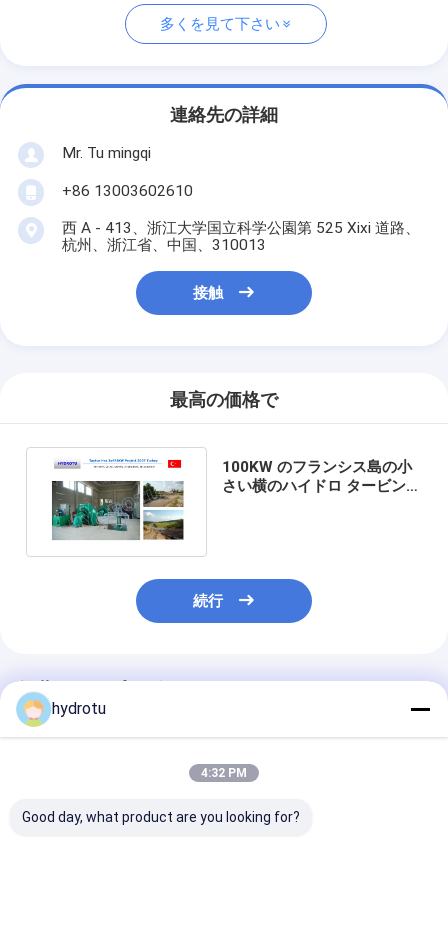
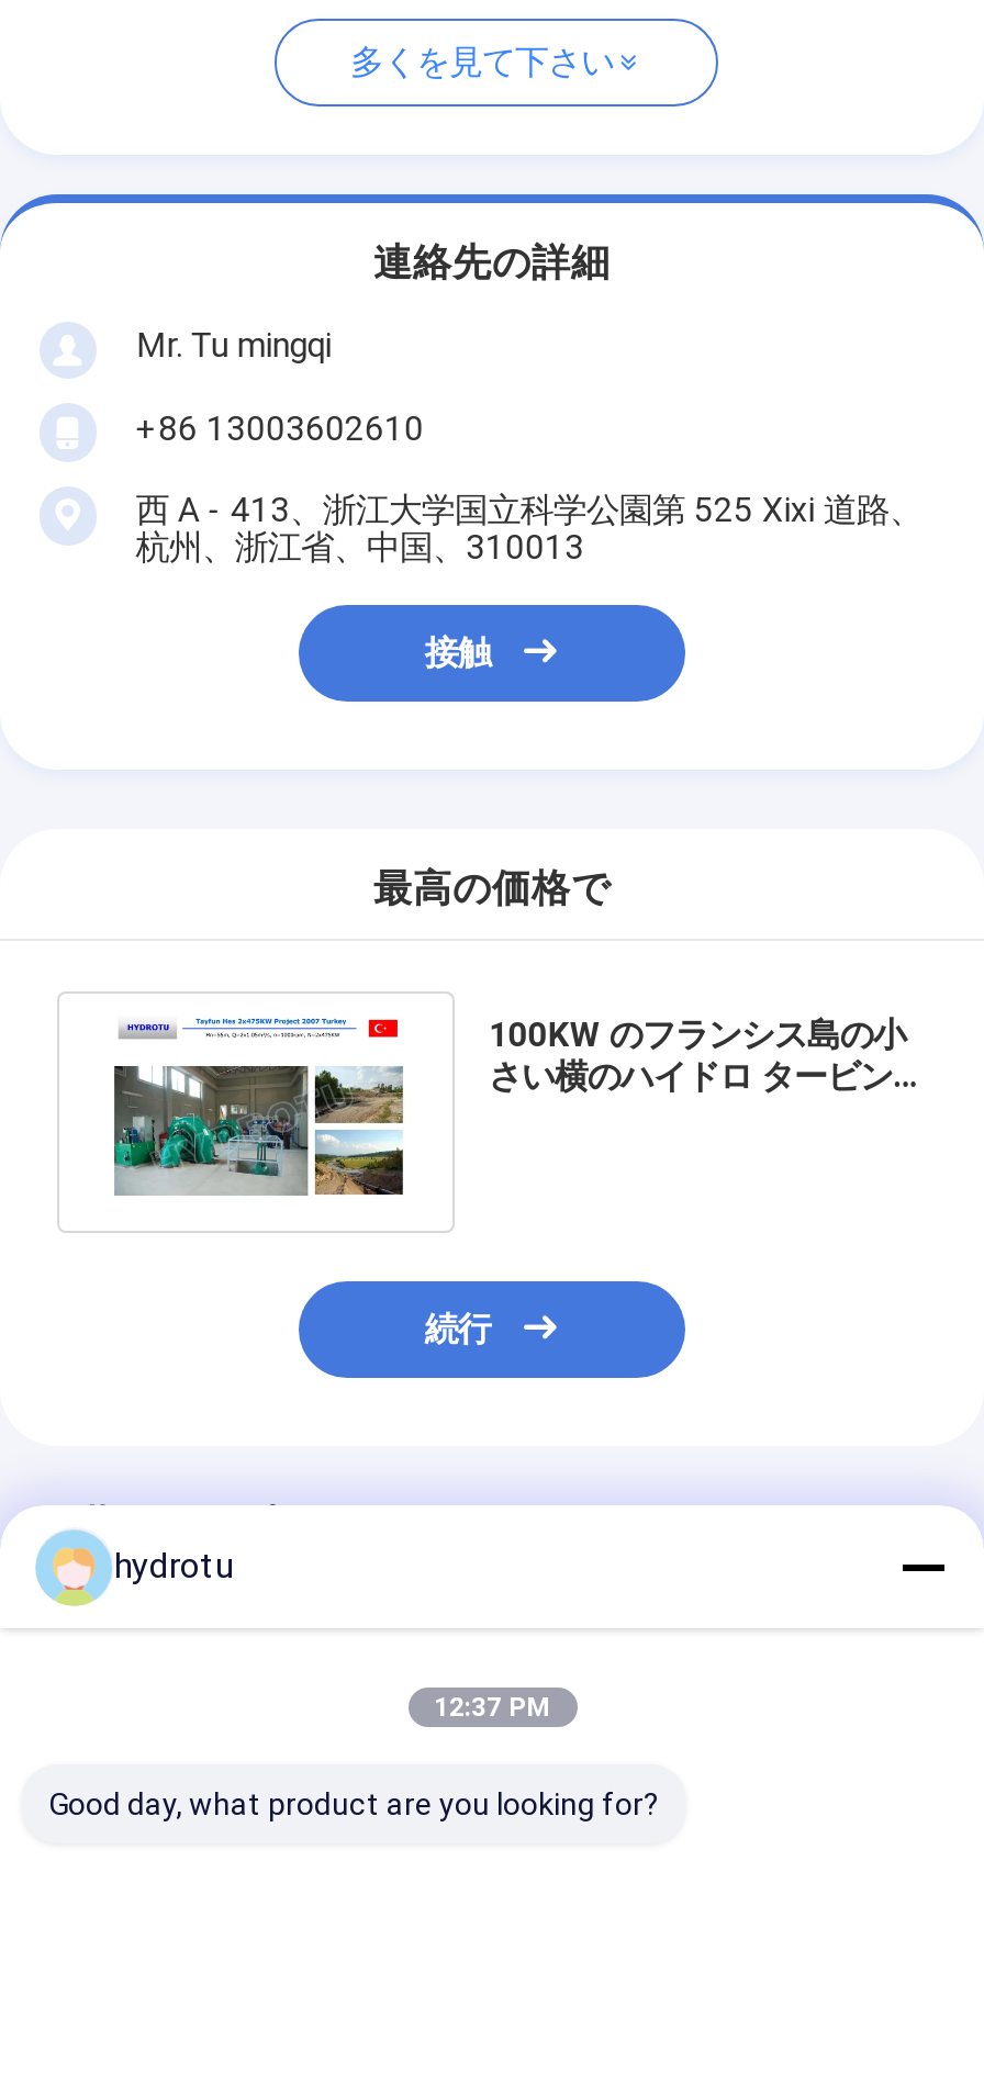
[201,766,247,780] 4:32 PM -> [434,1692,550,1723] 12:37 PM

